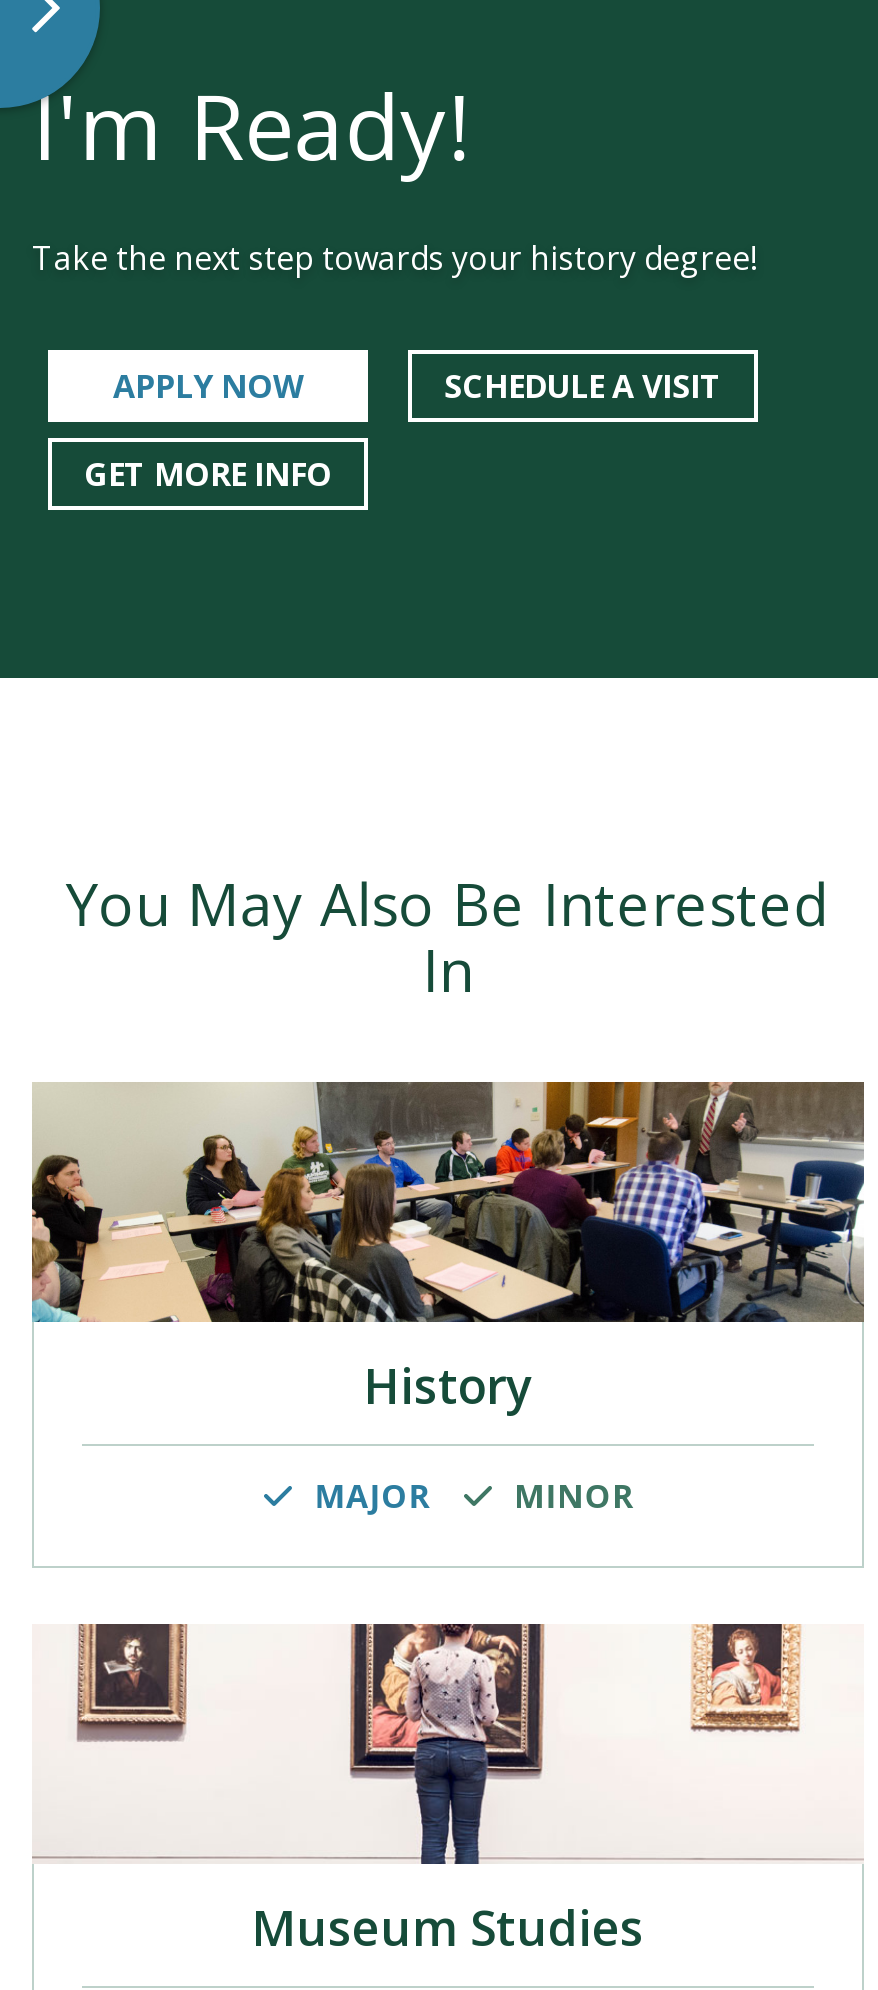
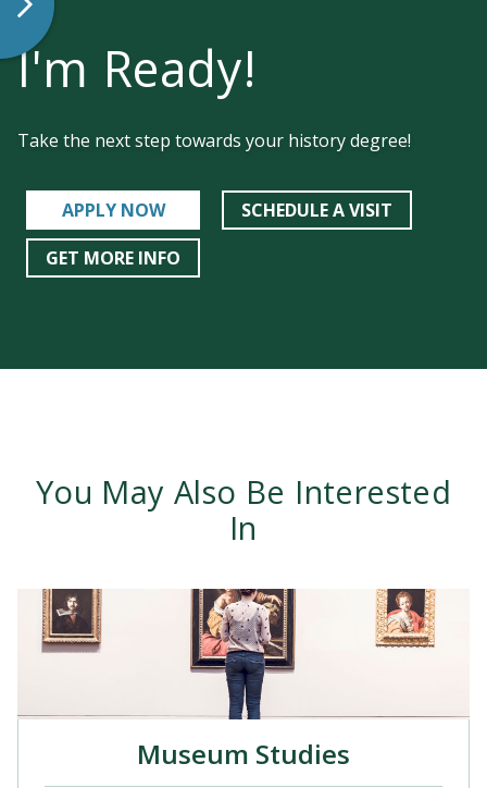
[30,1080,866,1518] [image] | History | MAJOR | MINOR -> none

